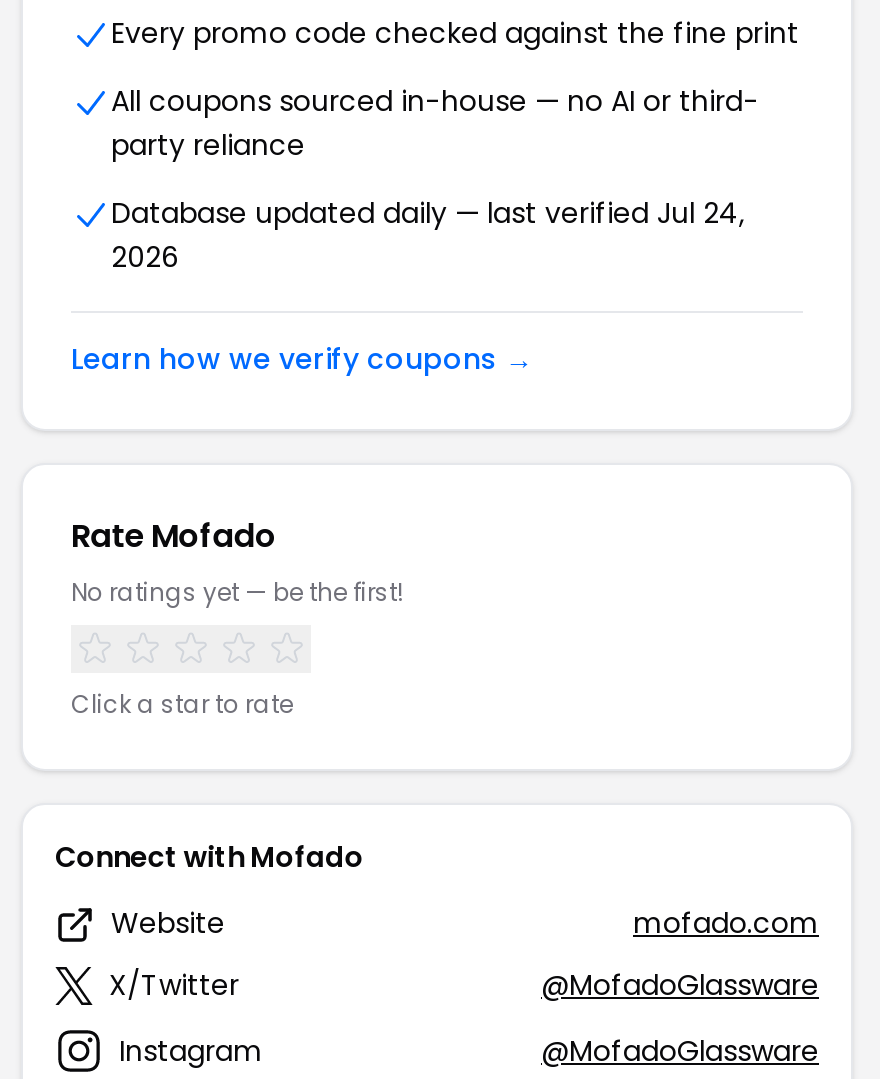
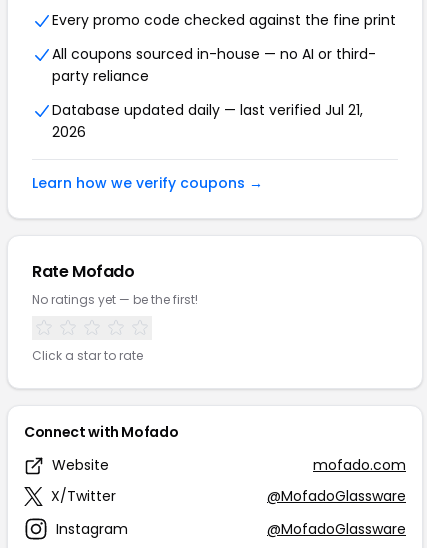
[111,193,745,233] Database updated daily — last verified Jul 24, -> [52,100,363,120] Database updated daily — last verified Jul 21,

